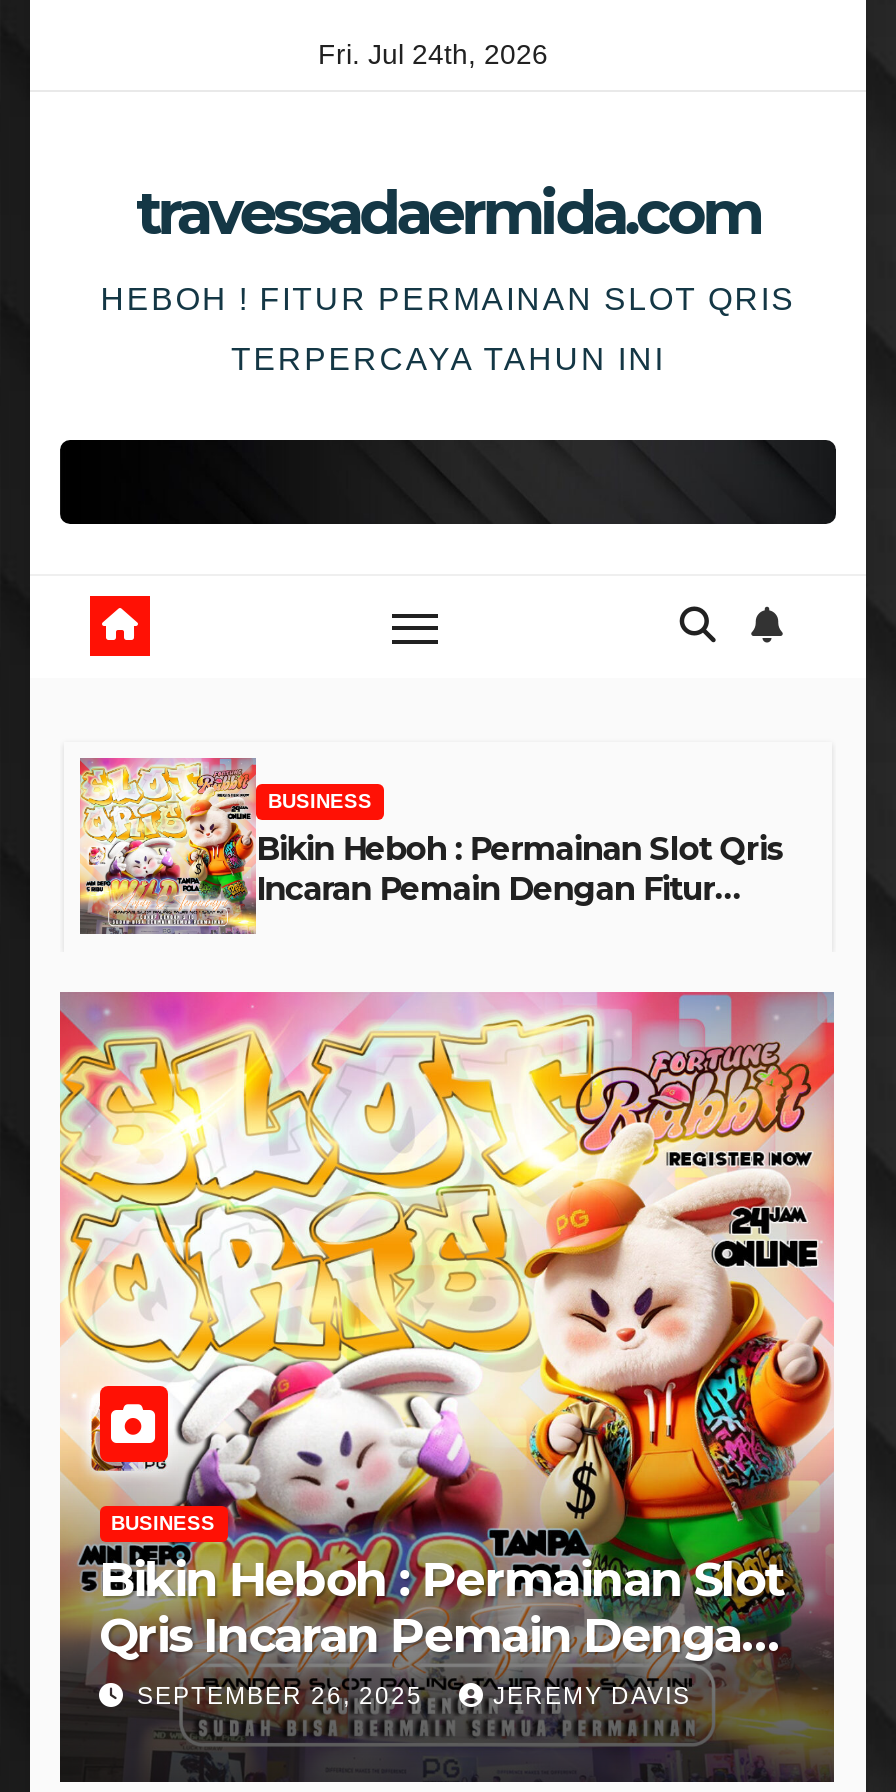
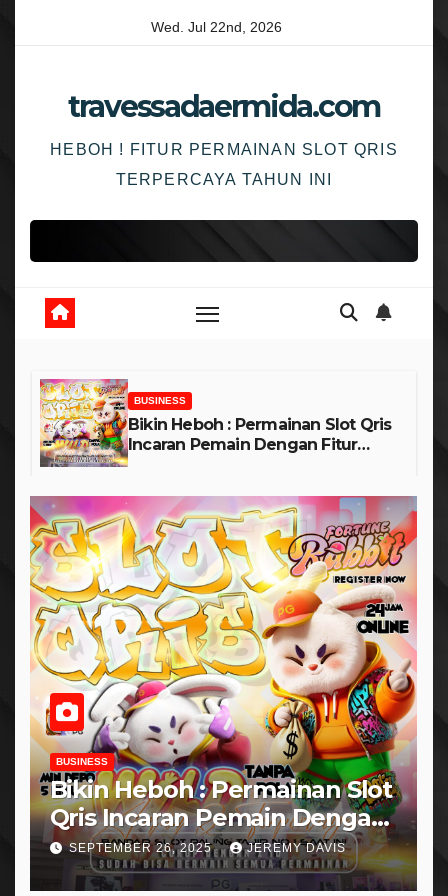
[318,38,548,70] Fri. Jul 24th, 2026 -> [151,19,282,35] Wed. Jul 22nd, 2026

